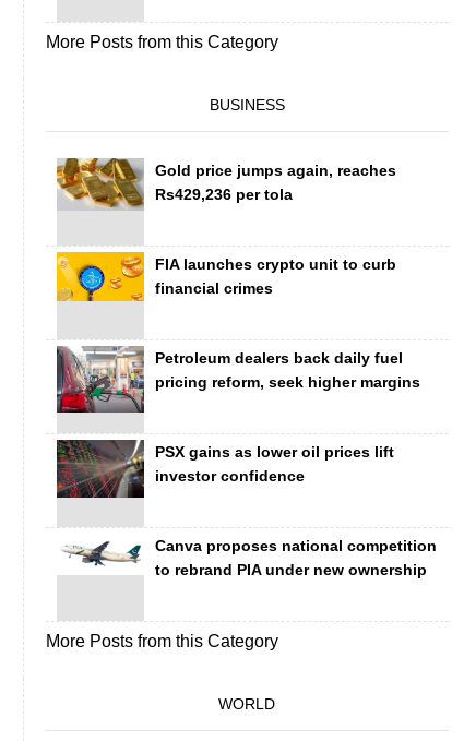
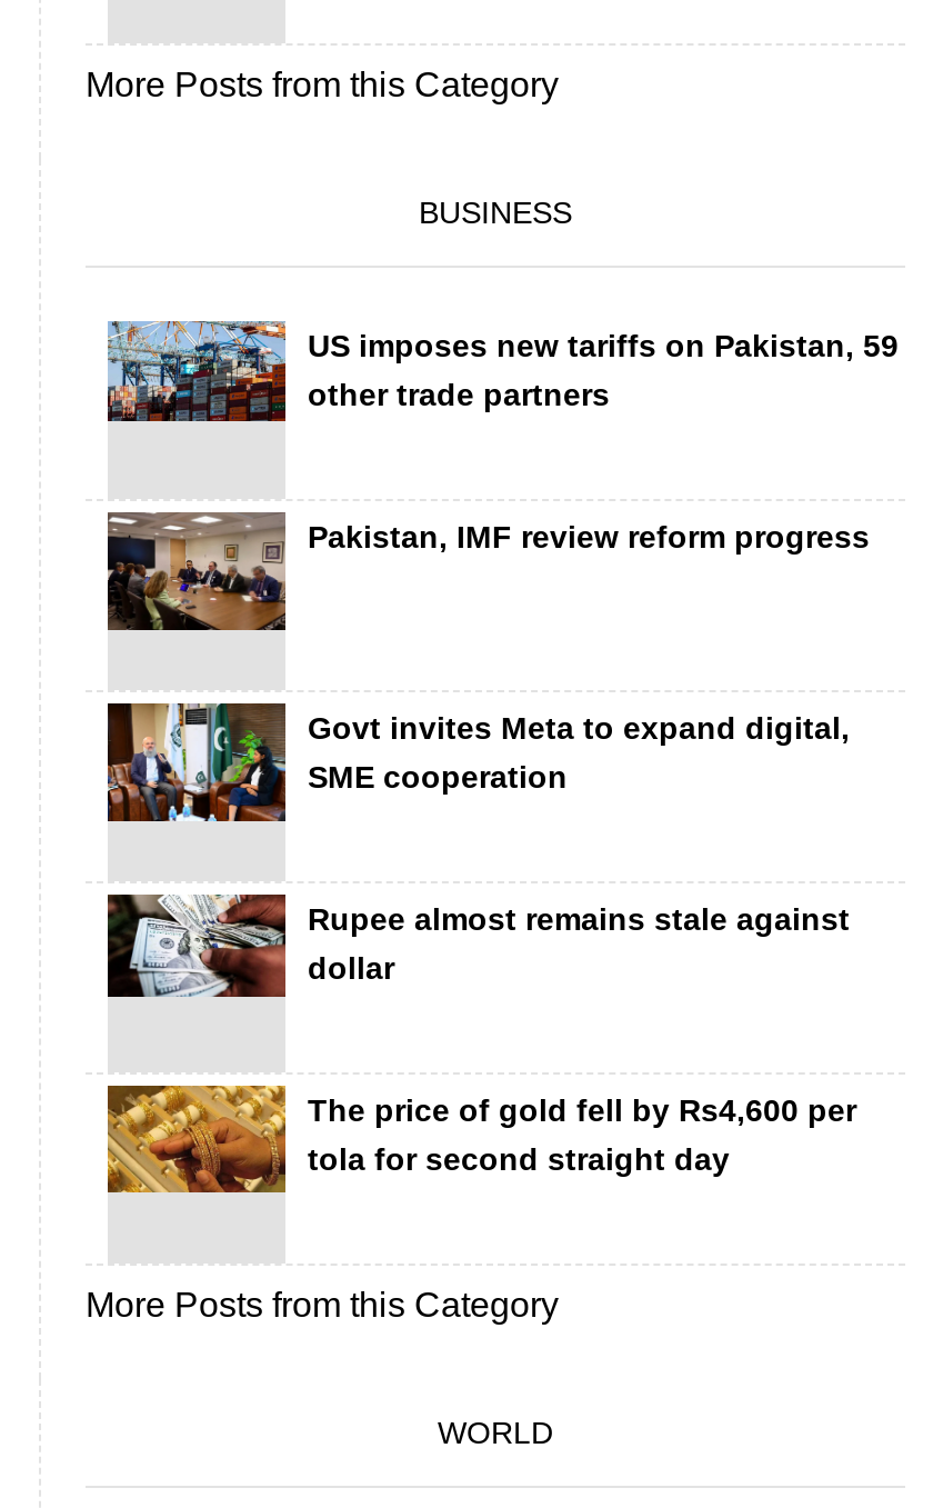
[56,157,396,210] [image] | Gold price jumps again, reaches | Rs429,236 per tola -> [106,319,899,423] [image] | US imposes new tariffs on Pakistan, 59 | other trade partners
[56,251,396,310] [image] | FIA launches crypto unit to curb | financial crimes -> [106,510,870,632] [image] | Pakistan, IMF review reform progress
[56,346,420,414] [image] | Petroleum dealers back daily fuel | pricing reform, seek higher margins -> [108,701,850,839] [image] | Govt invites Meta to expand digital, | SME cooperation
[56,439,394,499] [image] | PSX gains as lower oil prices lift | investor confidence -> [106,892,850,1012] [image] | Rupee almost remains stale against | dollar
[57,534,437,586] [image] | Canva proposes national competition | to rebrand PIA under new ownership -> [106,1083,856,1195] [image] | The price of gold fell by Rs4,600 per | tola for second straight day

